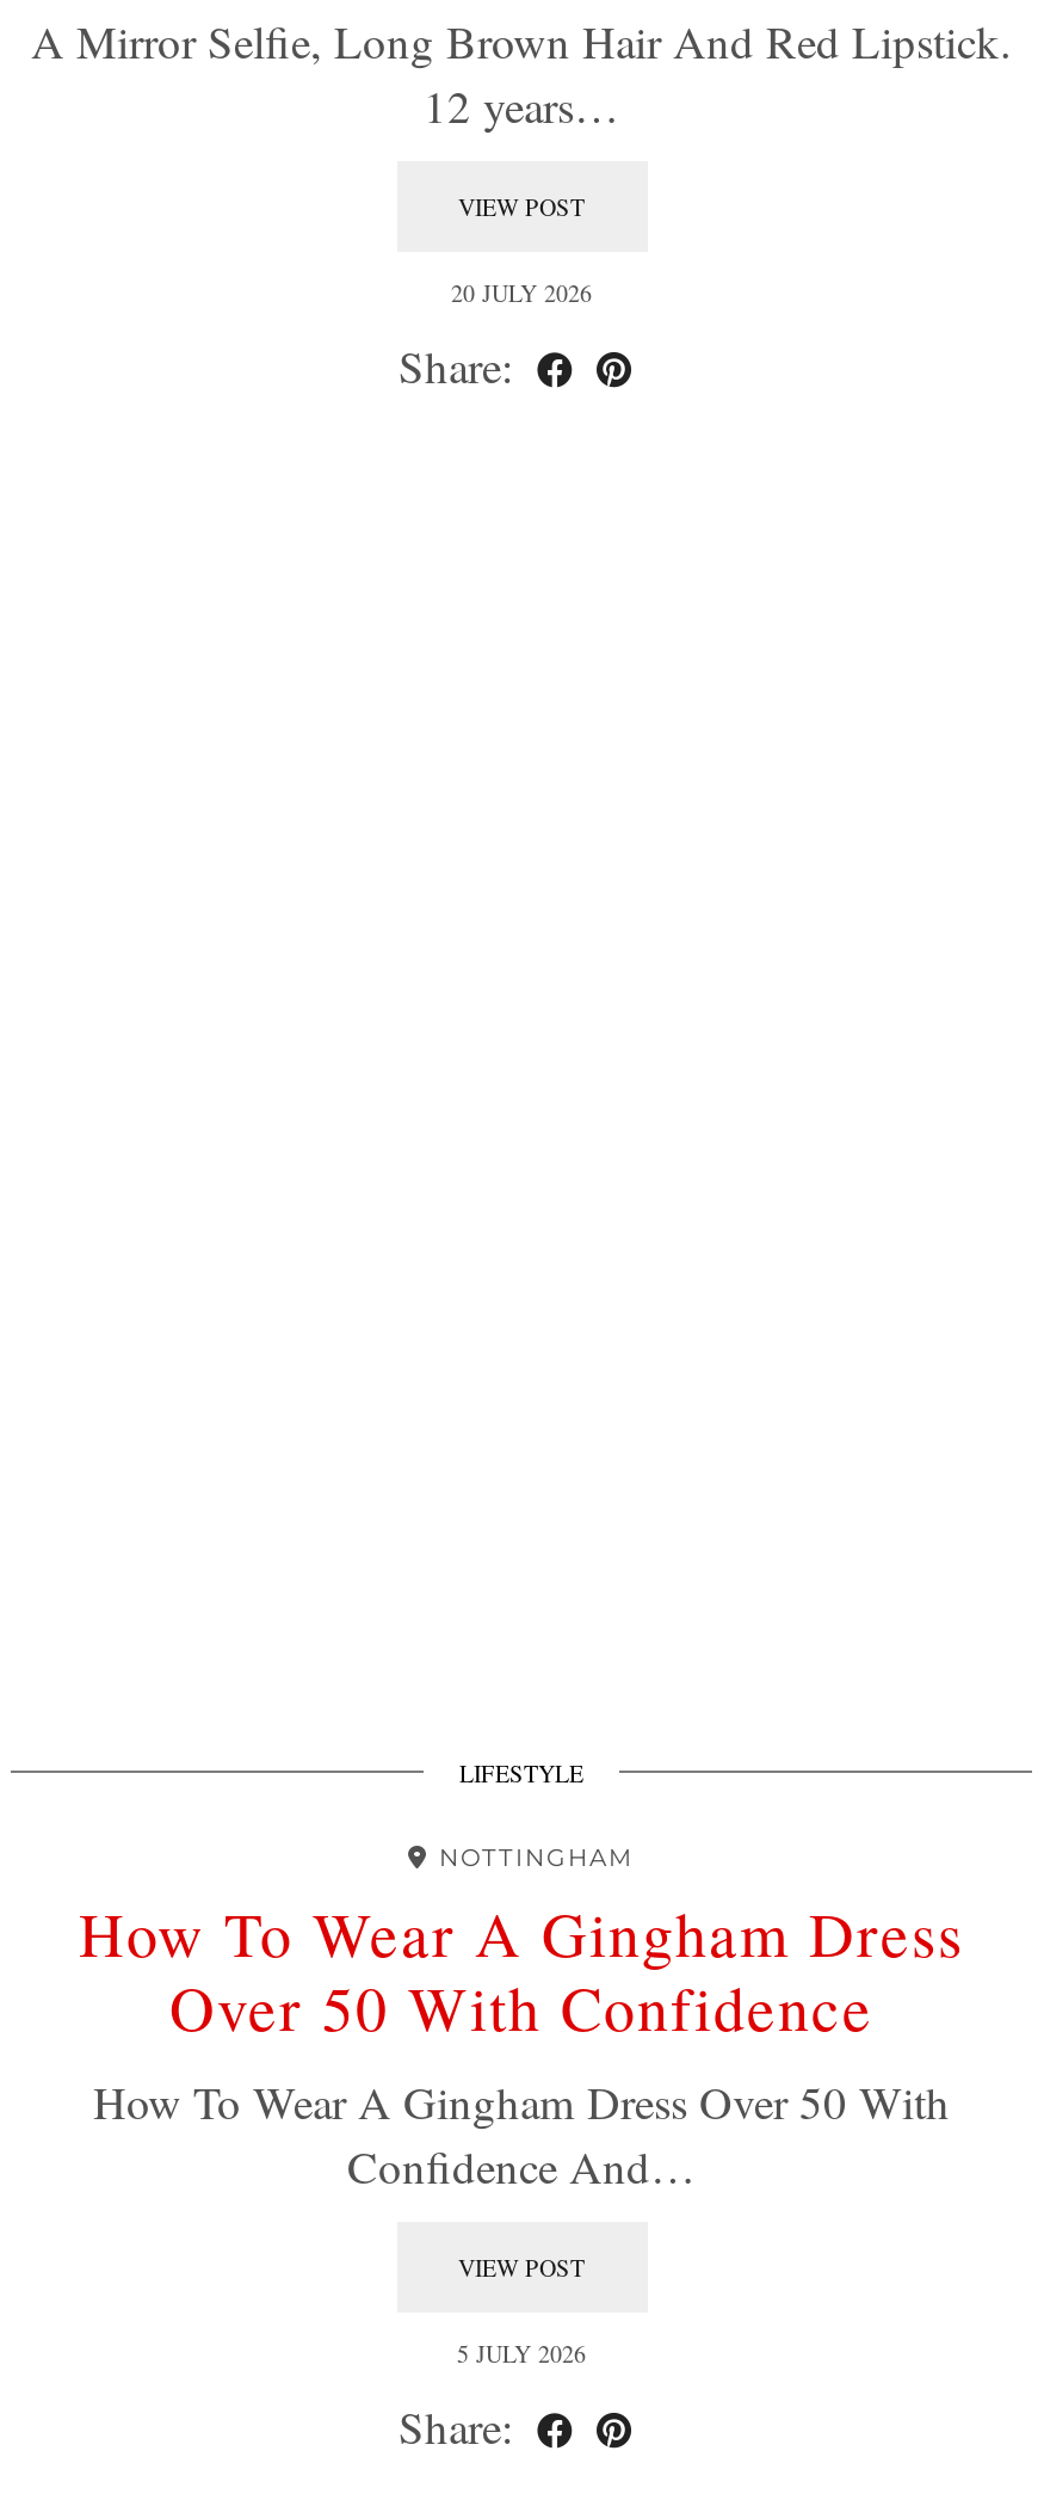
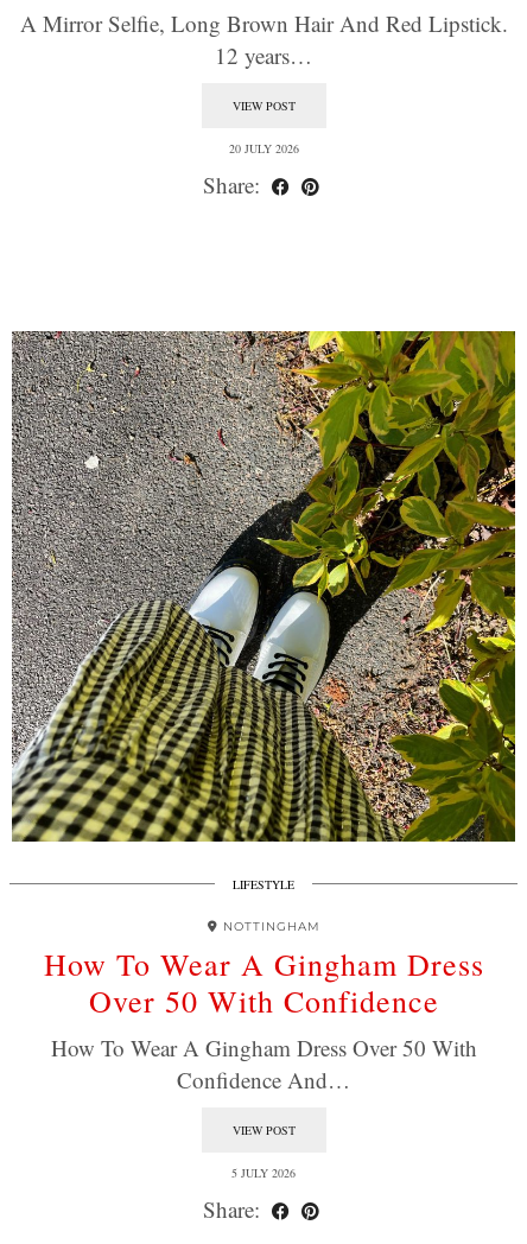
none -> [11,330,516,843] [image]

